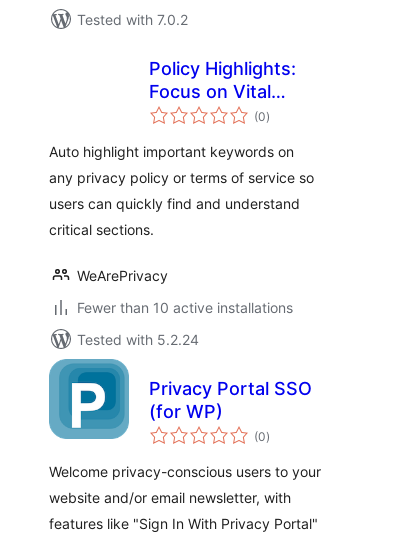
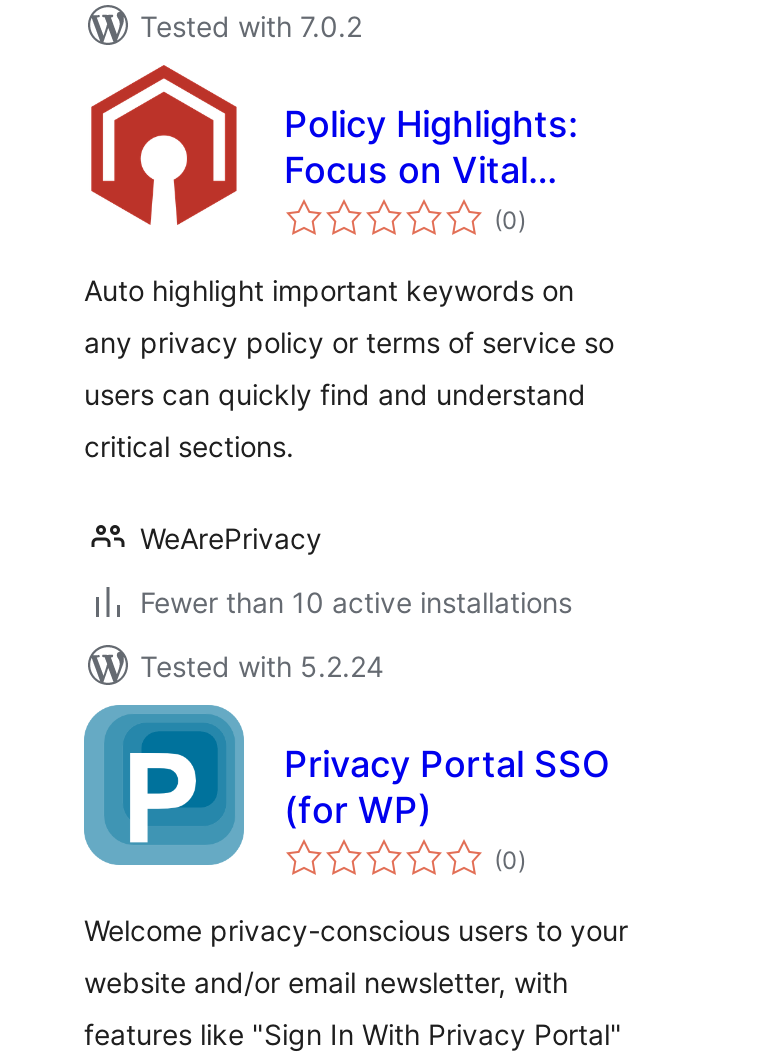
none -> [88,63,240,227] [image]

